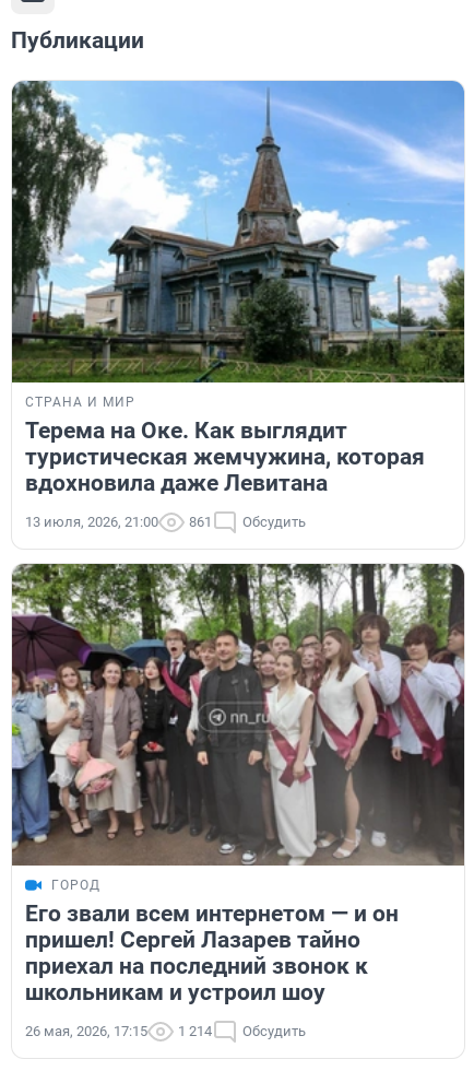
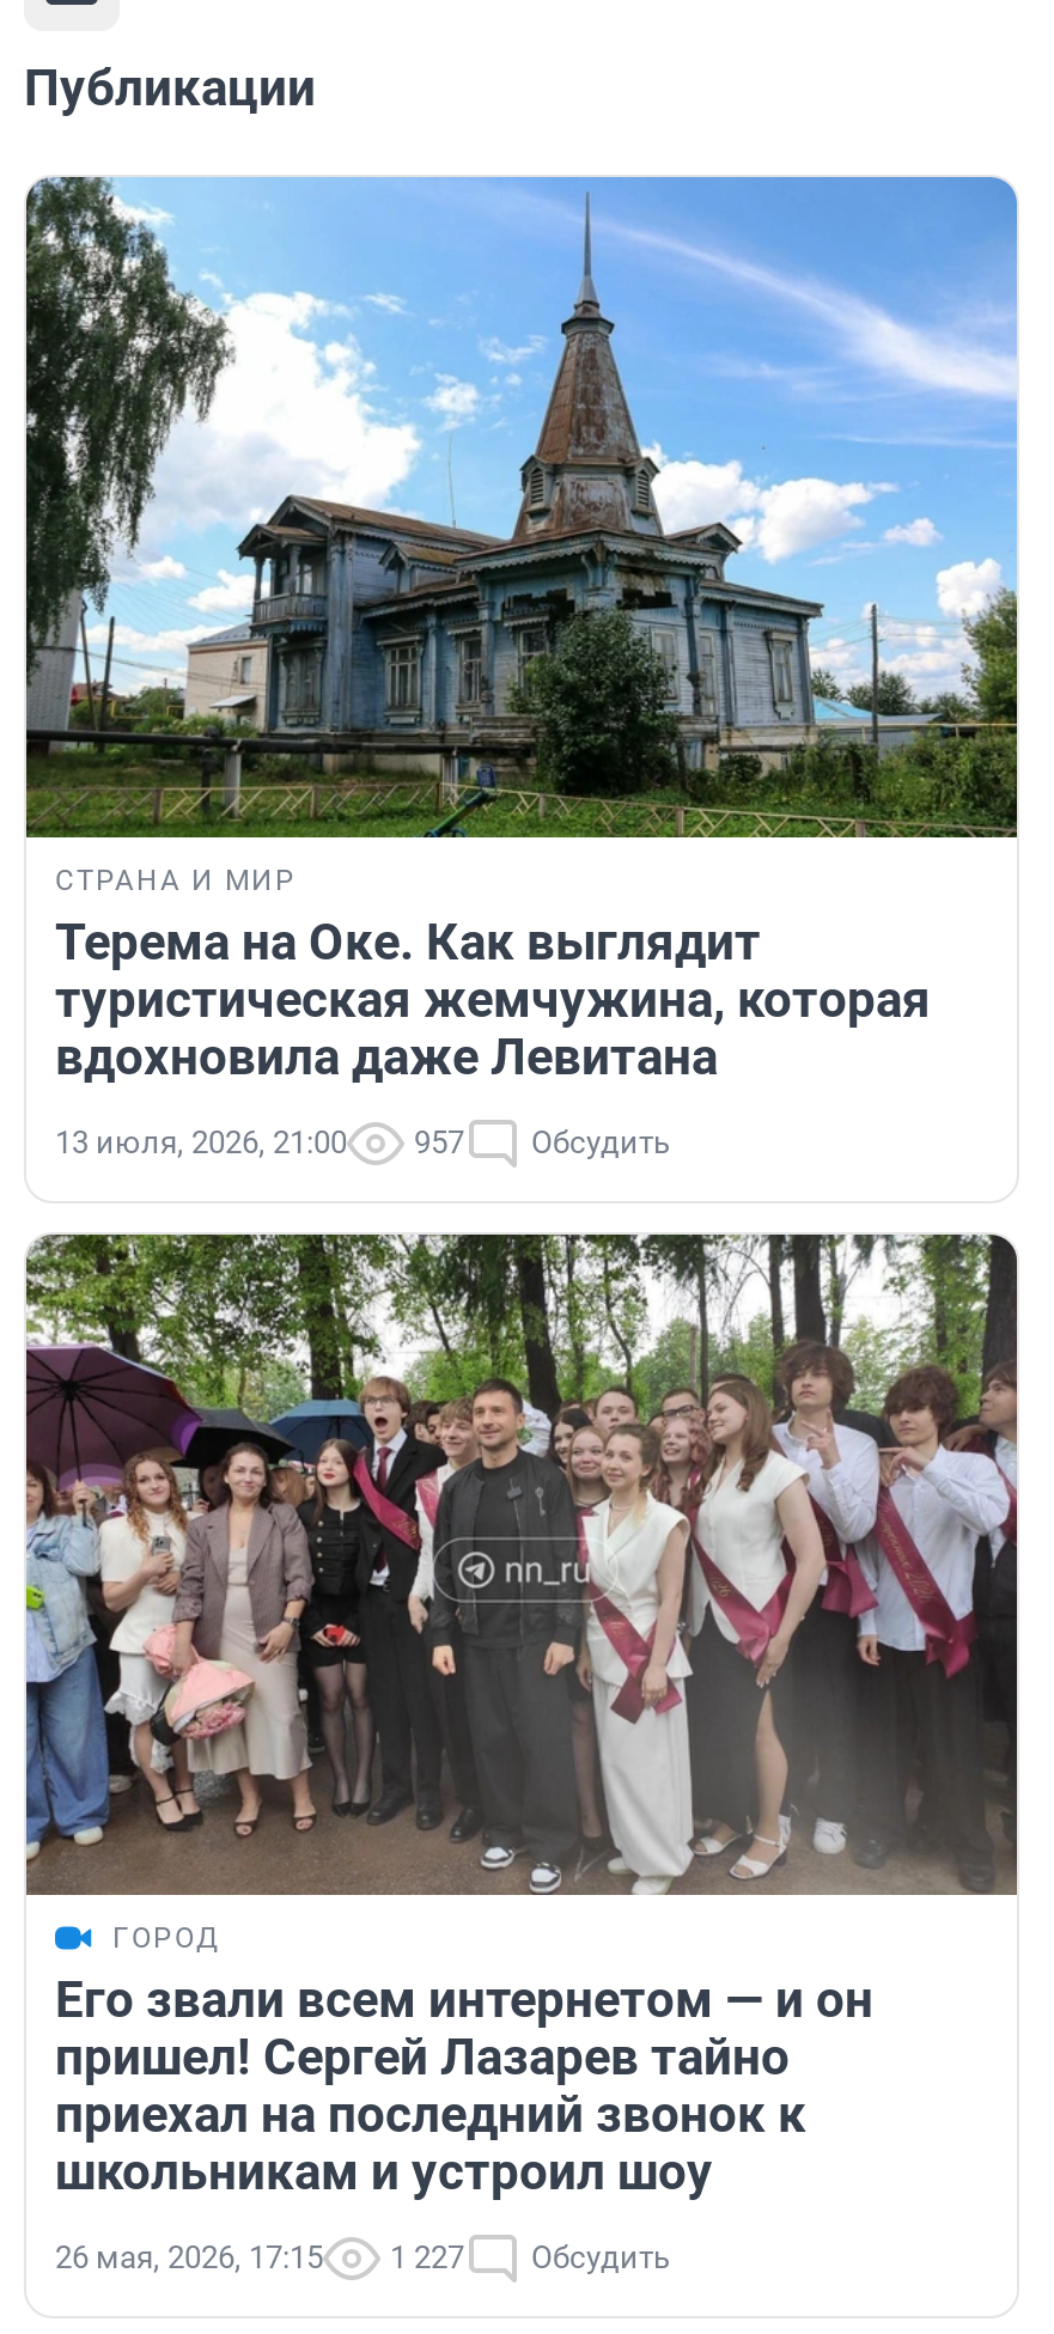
[25,514,306,530] 13 июля, 2026, 21:00 861 Обсудить -> [55,1125,670,1161] 13 июля, 2026, 21:00 957 Обсудить
[25,1023,306,1039] 26 мая, 2026, 17:15 1 214 Обсудить -> [55,2240,670,2276] 26 мая, 2026, 17:15 1 227 Обсудить

